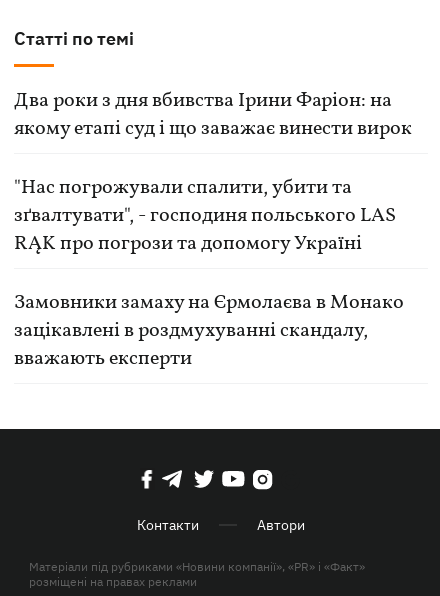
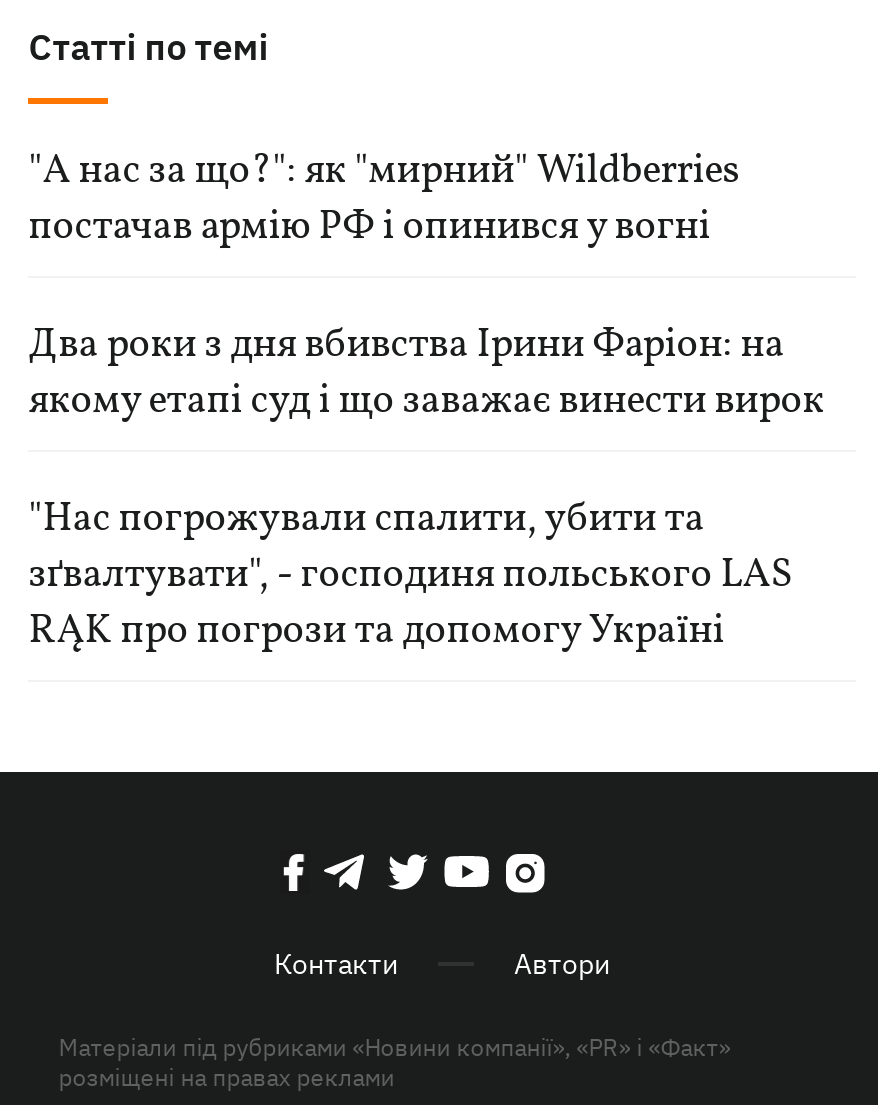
none -> [28,144,740,256] "А нас за що?": як "мирний" Wildberries | постачав армію РФ і опинився у вогні
moved [14,87,412,258] -> [28,318,824,660]: Два роки з дня вбивства Ірини Фаріон: на | якому етапі суд і що заважає винести вирок | "Нас погрожували спалити, убити та | зґвалтувати", - господиня польського LAS | RĄK про погрози та допомогу Україні
[14,289,404,373] Замовники замаху на Єрмолаєва в Монако | зацікавлені в роздмухуванні скандалу, | вважають експерти -> none

